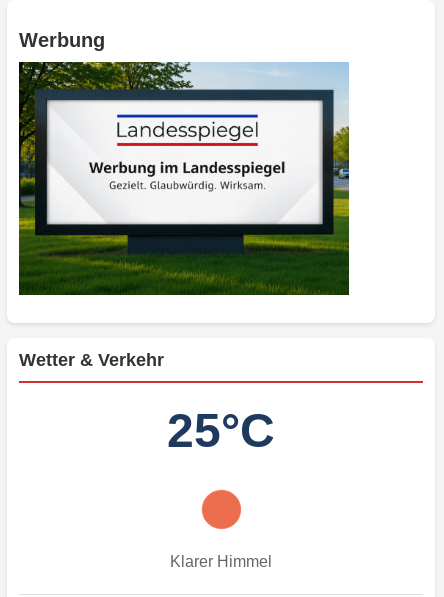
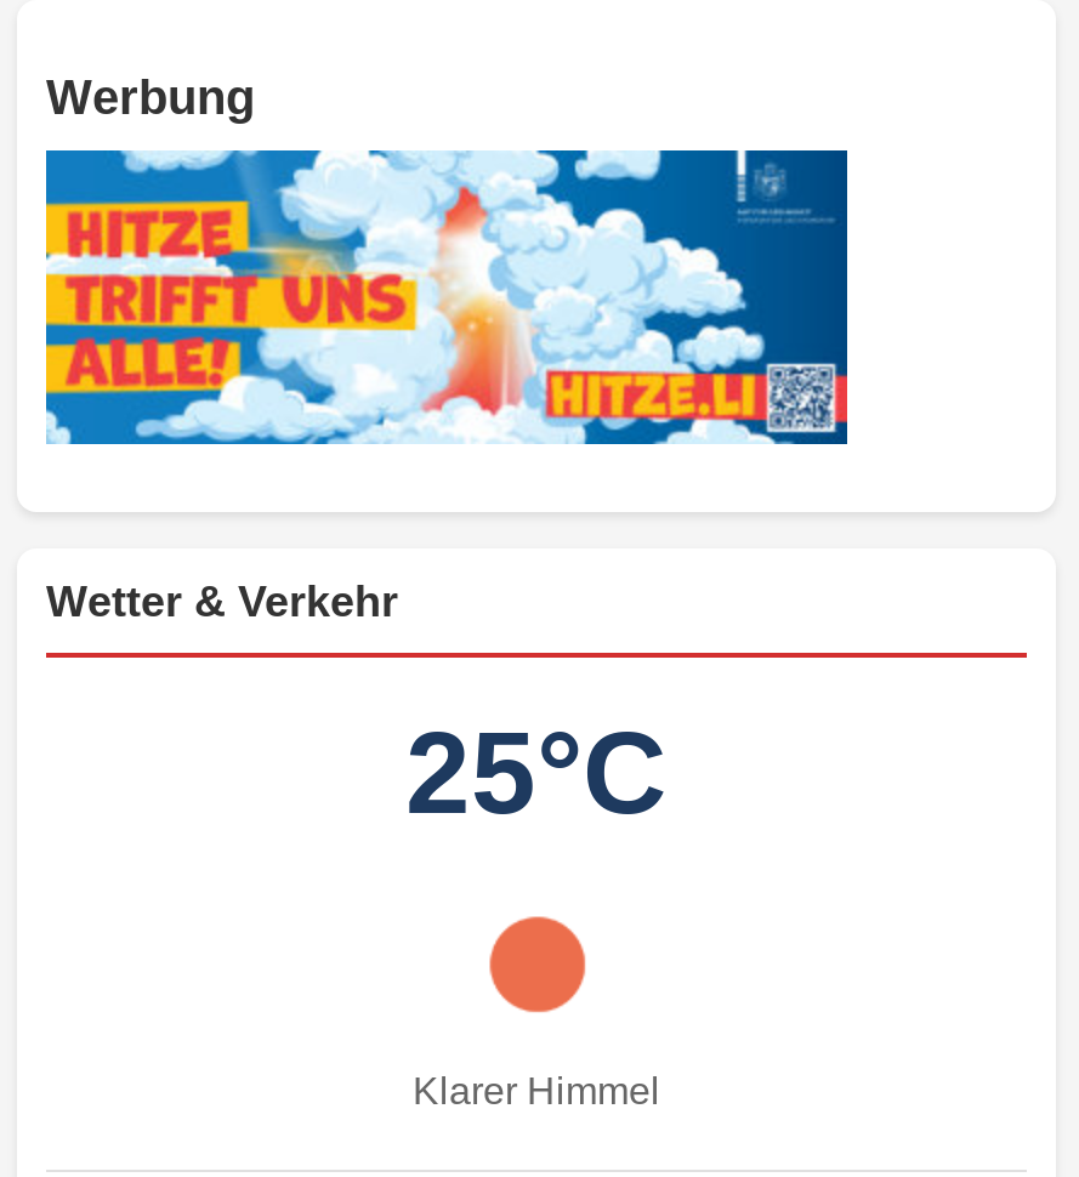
[18,61,350,296] [image] -> [44,148,850,447] [image]

